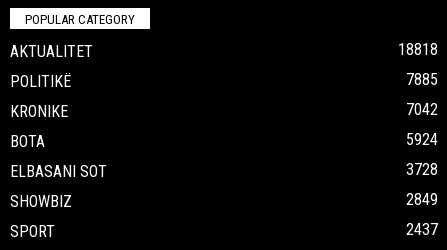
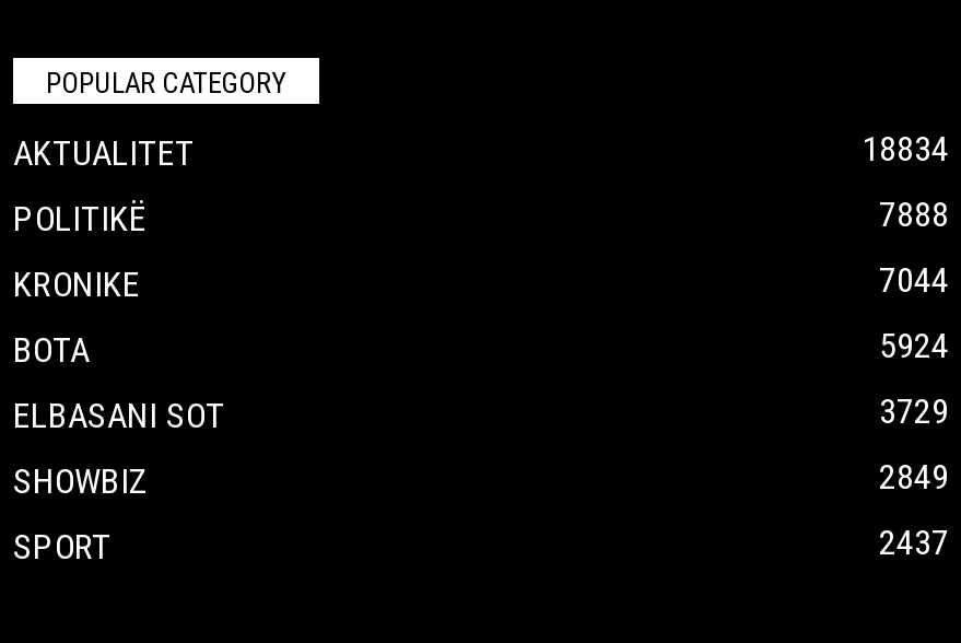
[398,40,438,59] 18818 -> [862,128,949,169] 18834
[406,70,438,89] 7885 -> [879,193,949,235] 7888
[406,100,438,119] 7042 -> [879,259,949,300] 7044
[406,160,438,179] 3728 -> [879,390,949,432] 3729

